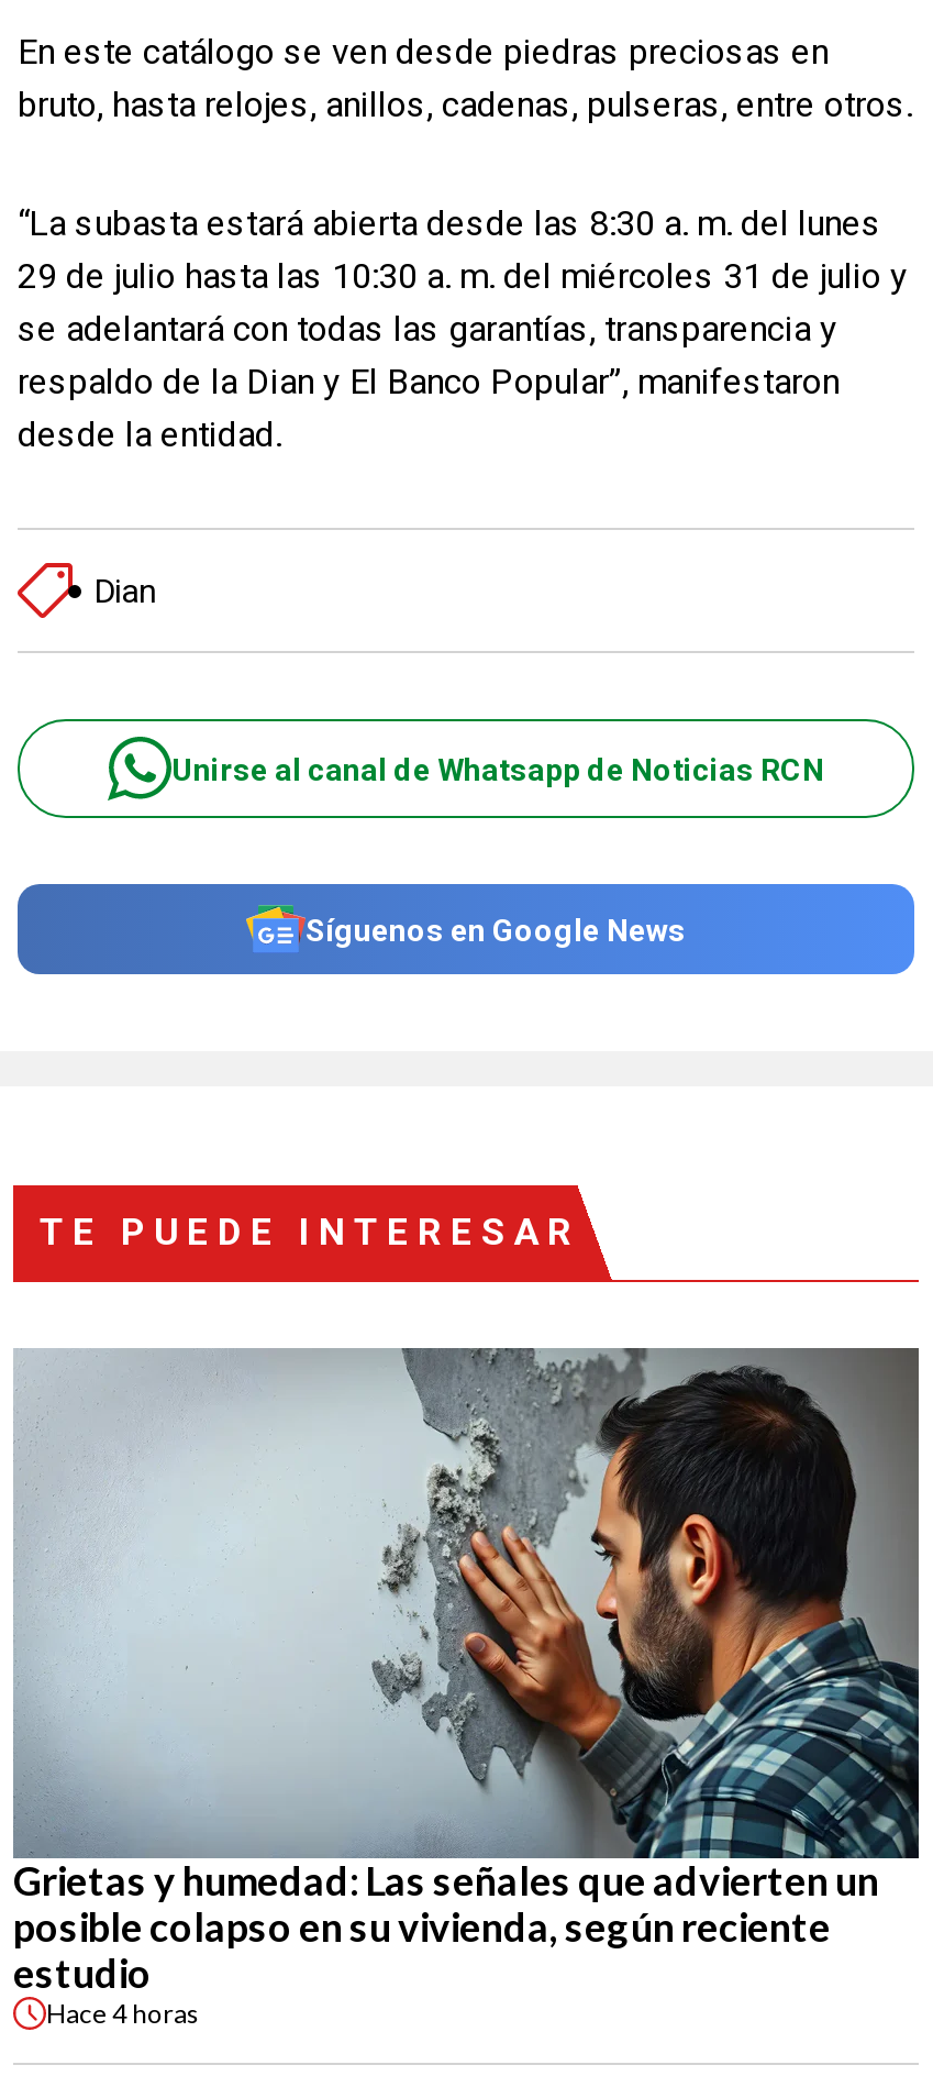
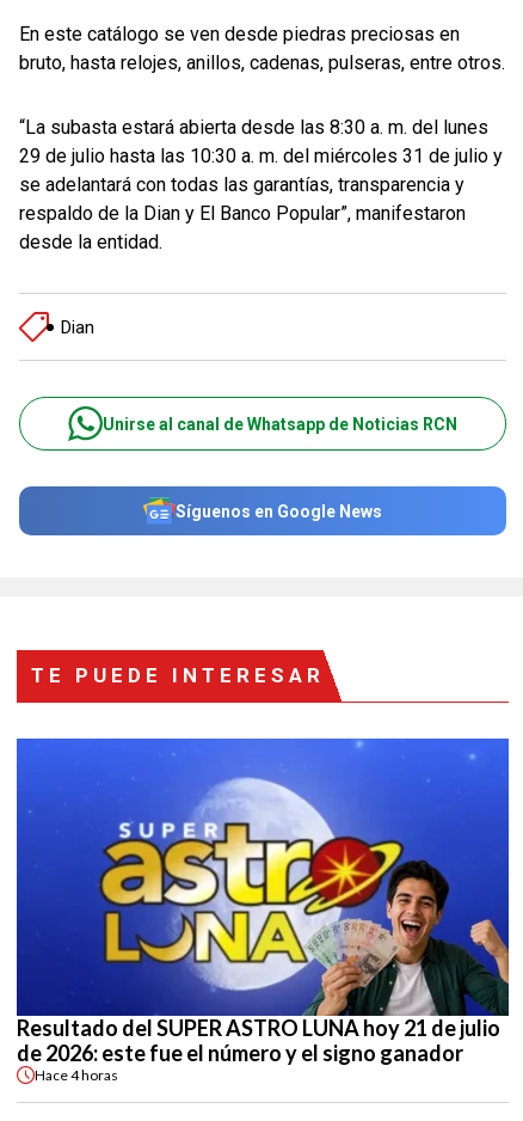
[13,1346,921,1997] [image] | Grietas y humedad: Las señales que advierten un | posible colapso en su vivienda, según reciente | estudio -> [16,737,510,1066] [image] | Resultado del SUPER ASTRO LUNA hoy 21 de julio | de 2026: este fue el número y el signo ganador

